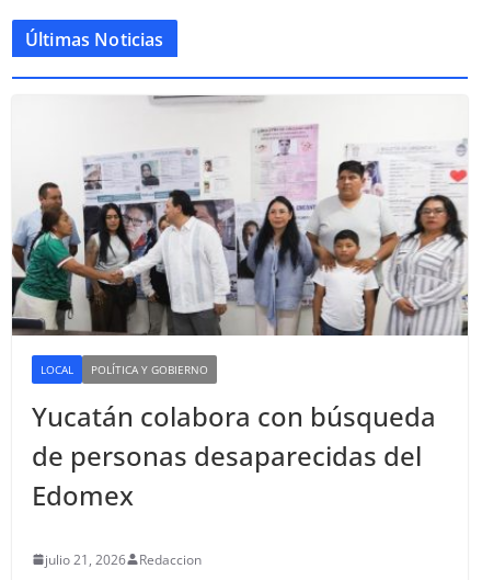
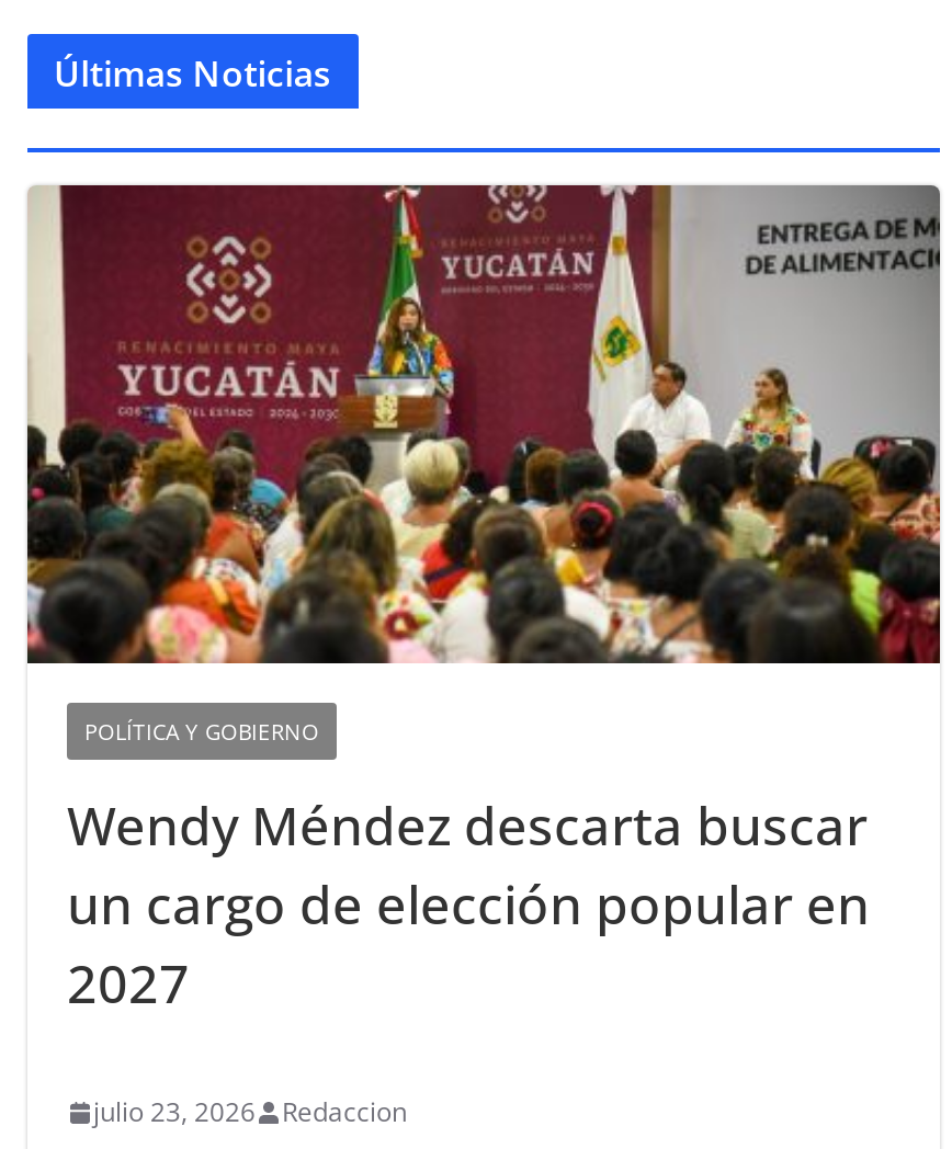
[11,94,469,337] [image] -> [25,183,942,665] [image]
[41,362,73,377] LOCAL -> none
[32,398,436,513] Yucatán colabora con búsqueda | de personas desaparecidas del | Edomex -> [67,788,870,1019] Wendy Méndez descarta buscar | un cargo de elección popular en | 2027
[45,550,202,569] julio 21, 2026 Redaccion -> [93,1093,407,1130] julio 23, 2026 Redaccion

